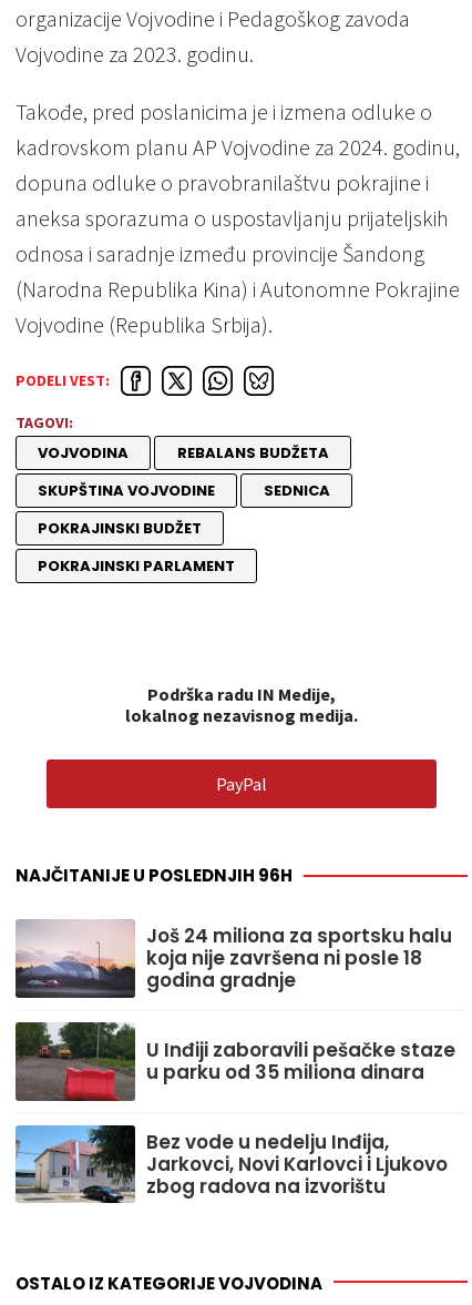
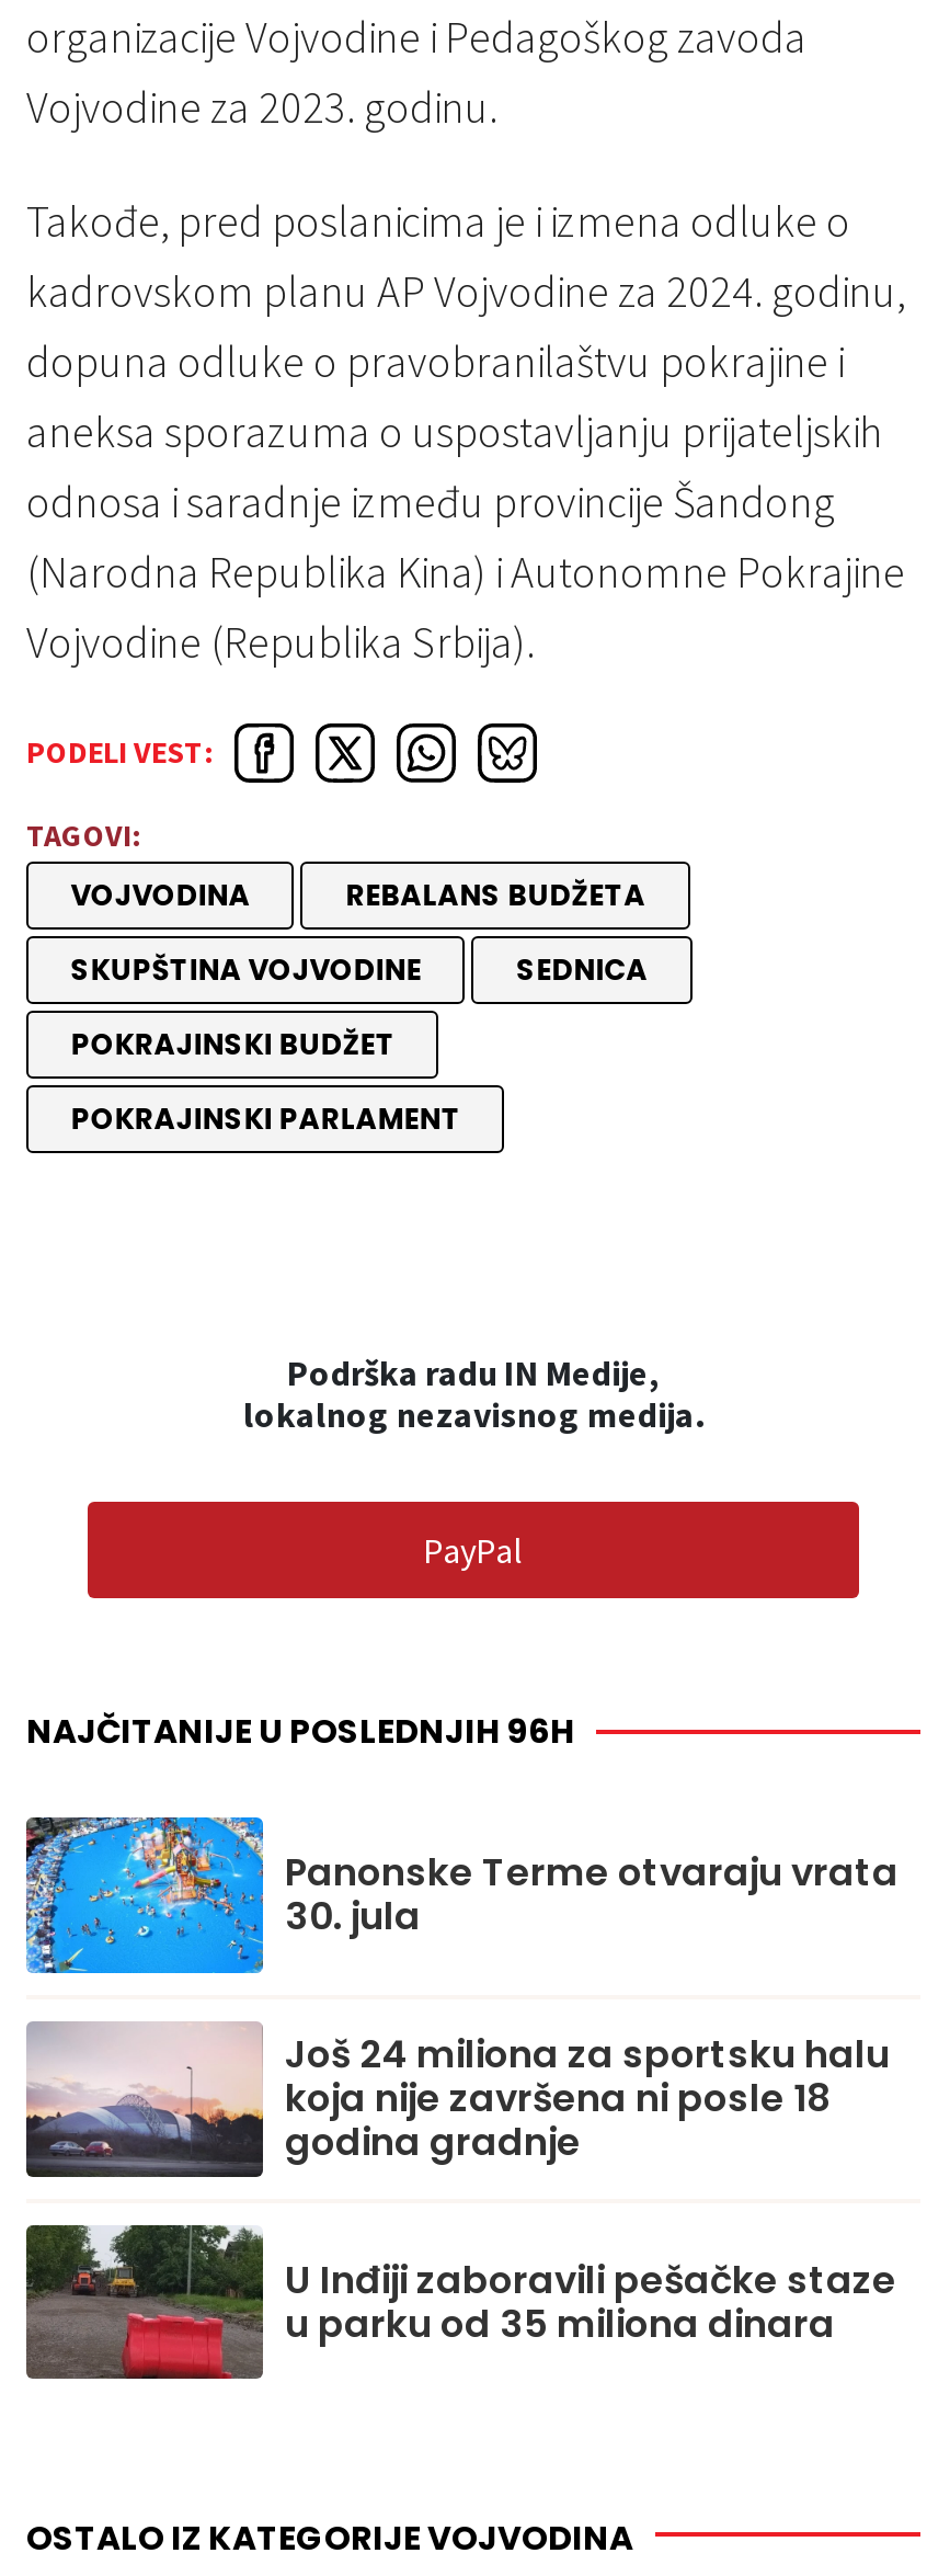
none -> [24,1815,899,1975] [image] | Panonske Terme otvaraju vrata | 30. jula
moved [14,919,455,1086] -> [24,2021,896,2350]: [image] | Još 24 miliona za sportsku halu | koja nije završena ni posle 18 | godina gradnje | U Inđiji zaboravili pešačke staze | u parku od 35 miliona dinara
[14,1124,448,1204] [image] | Bez vode u nedelju Inđija, | Jarkovci, Novi Karlovci i Ljukovo | zbog radova na izvorištu -> none

